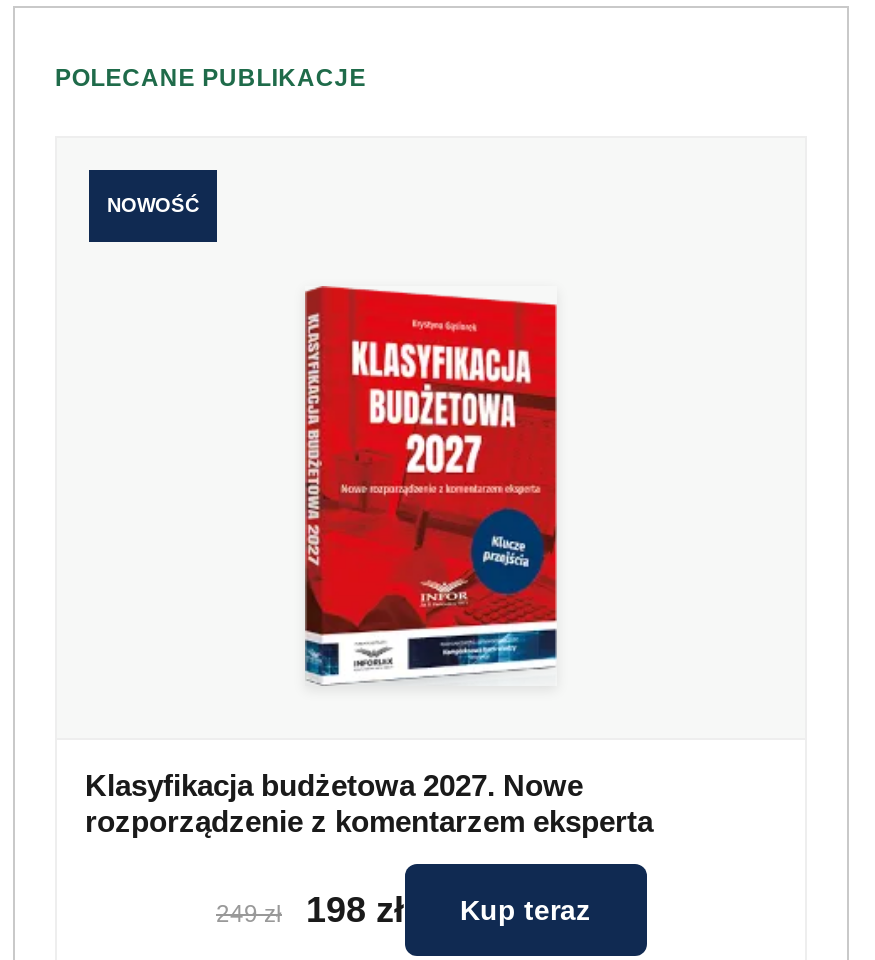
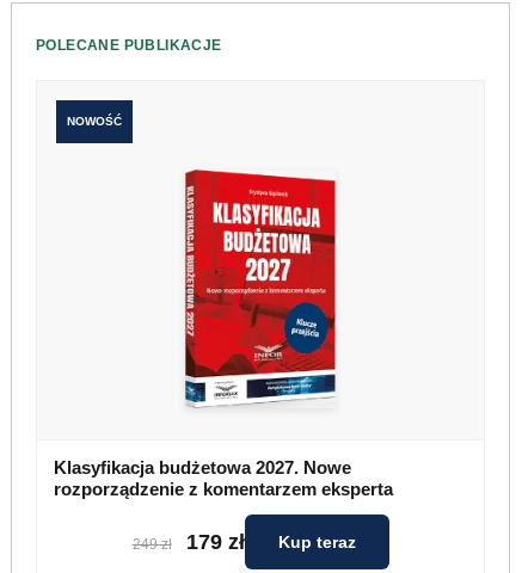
[306,889,404,929] 198 zł -> [186,529,244,553] 179 zł

